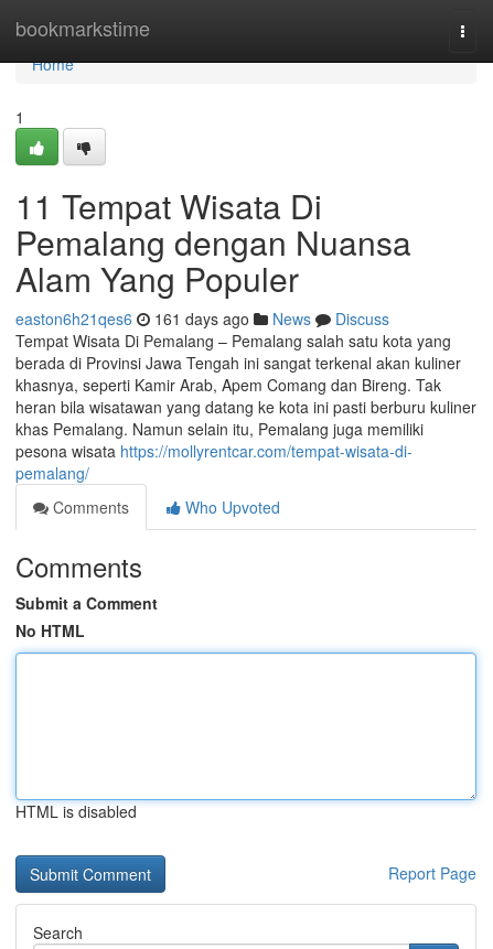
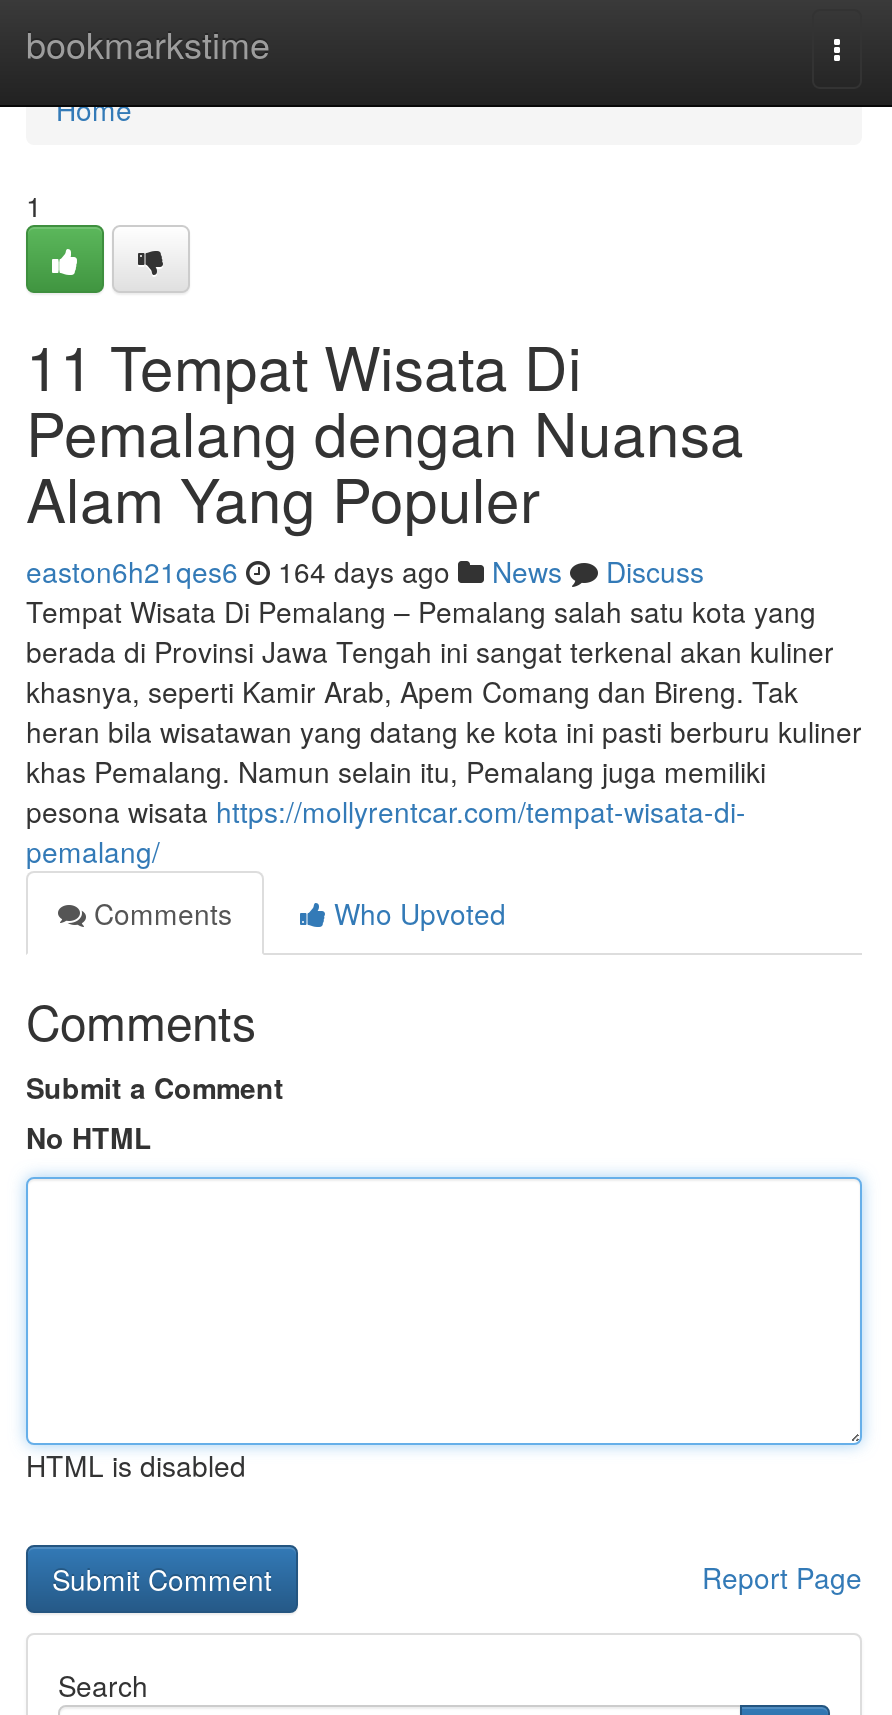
[15,308,389,330] easton6h21qes6 161 days ago News Discuss -> [26,551,704,591] easton6h21qes6 164 days ago News Discuss

